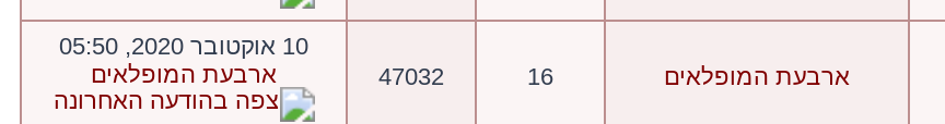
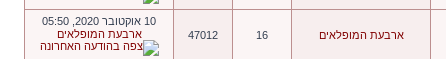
[378,63,444,89] 47032 -> [188,29,218,41] 47012

